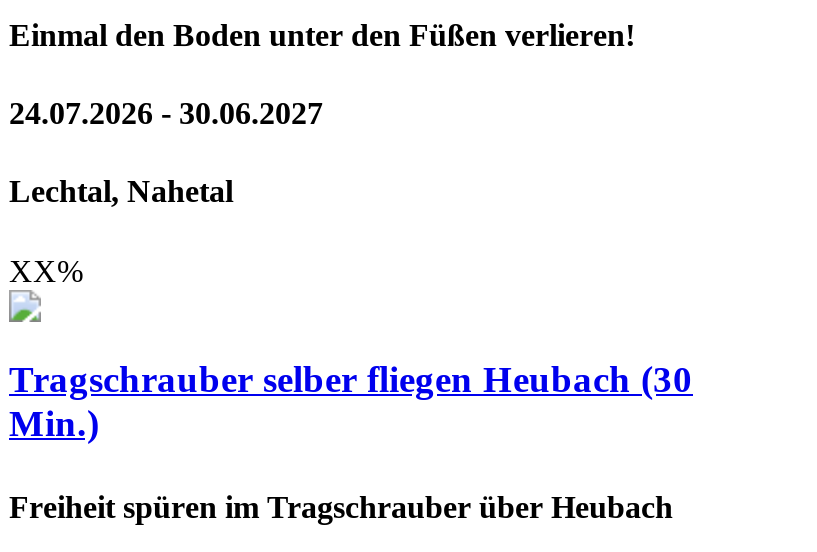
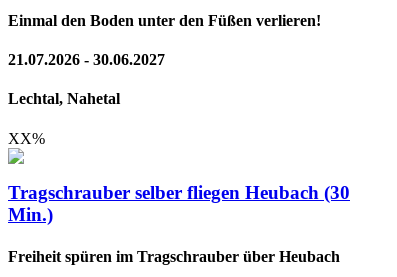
[9,96,323,130] 24.07.2026 - 30.06.2027 -> [8,51,165,68] 21.07.2026 - 30.06.2027

